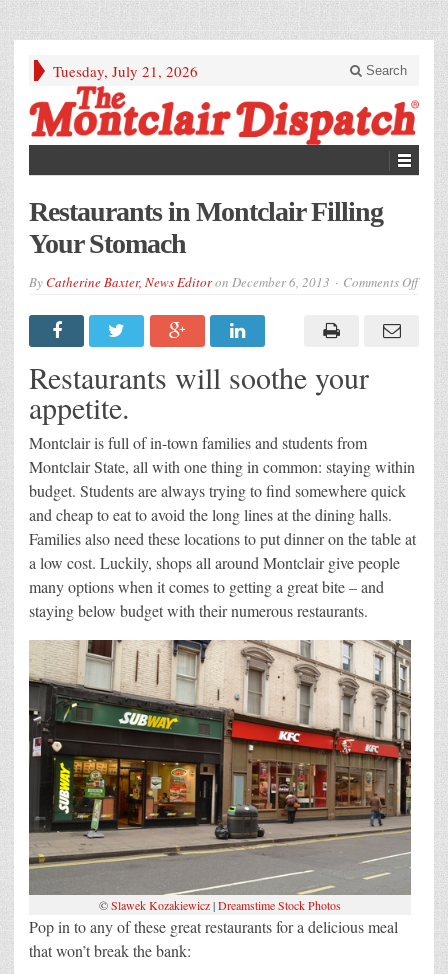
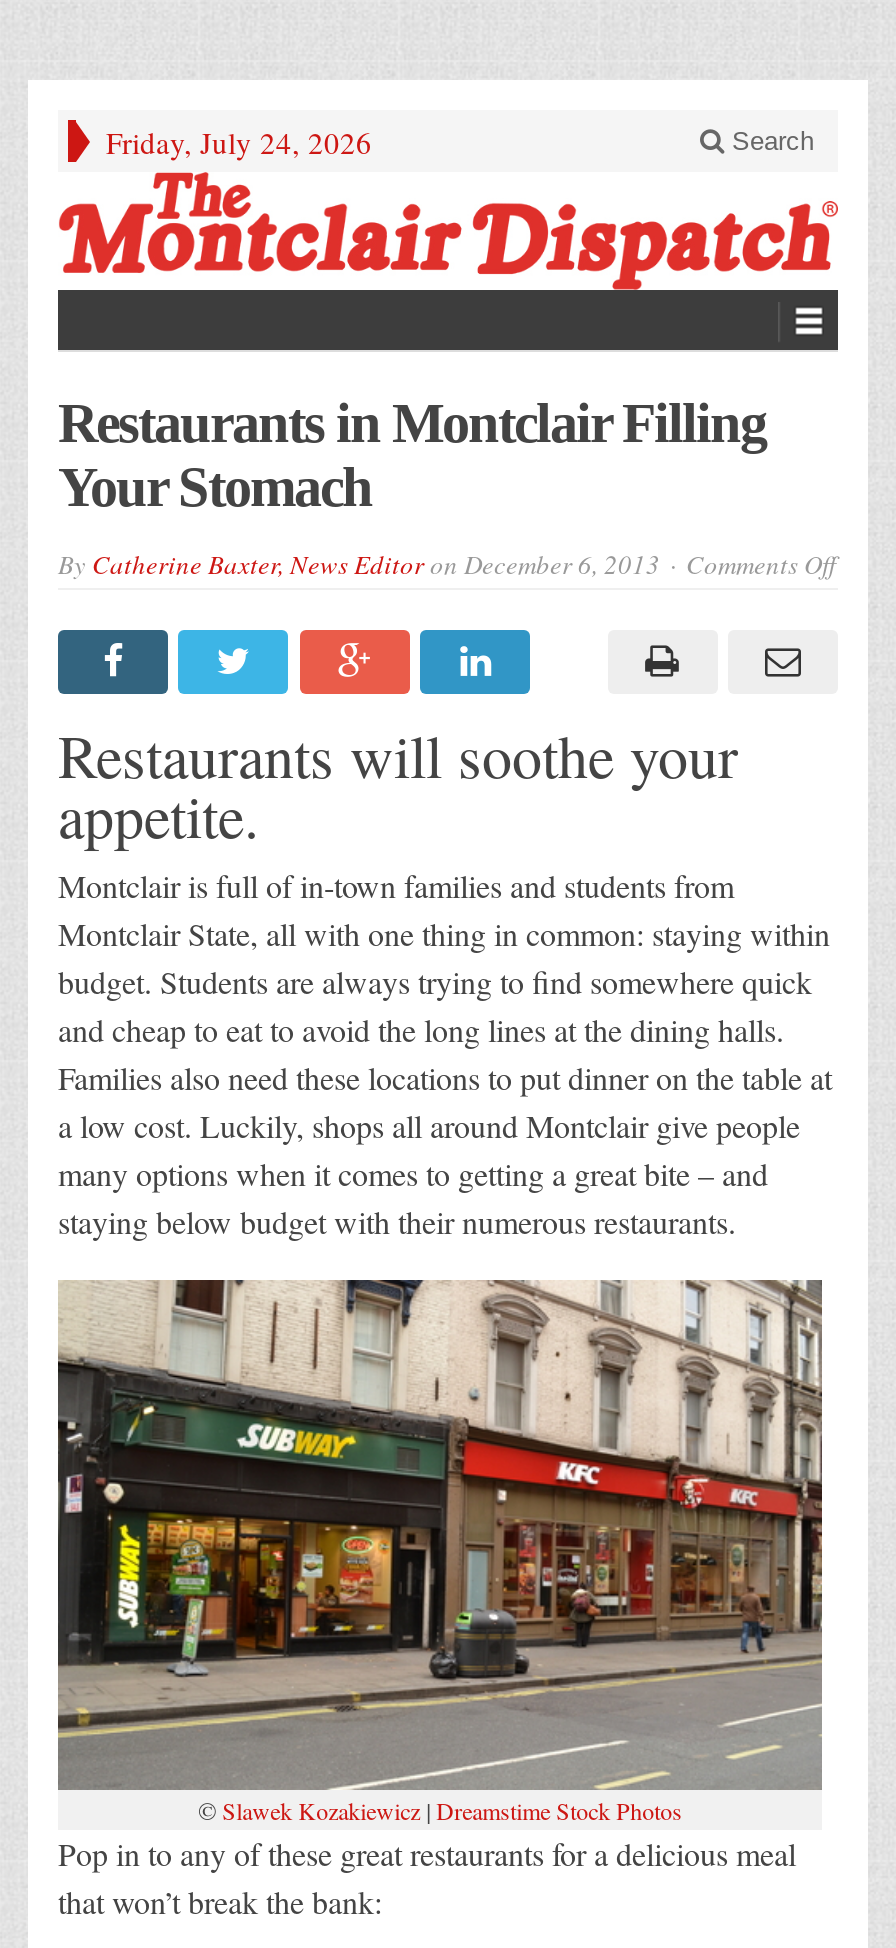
[53,61,198,81] Tuesday, July 21, 2026 -> [106,122,372,162] Friday, July 24, 2026

